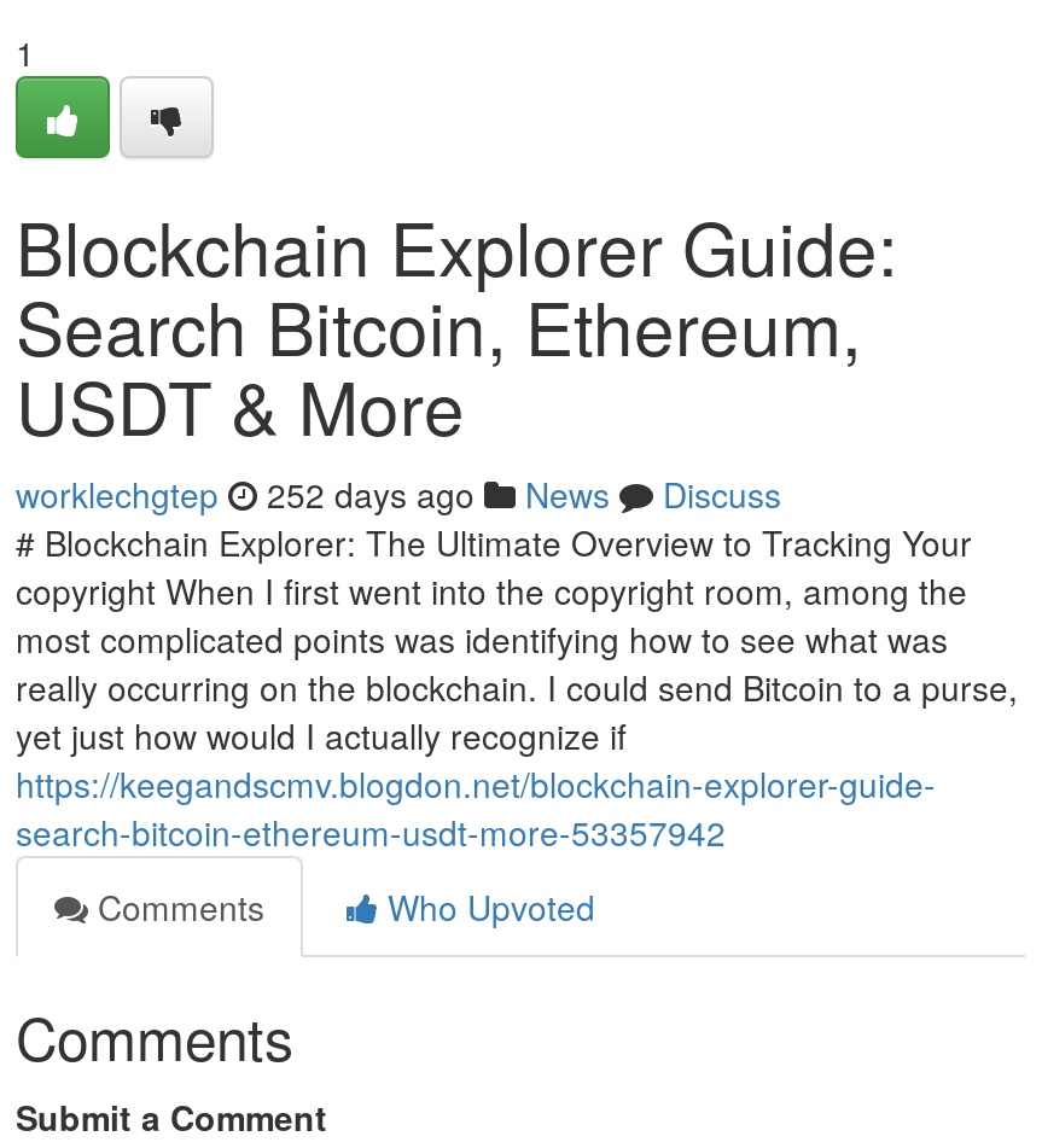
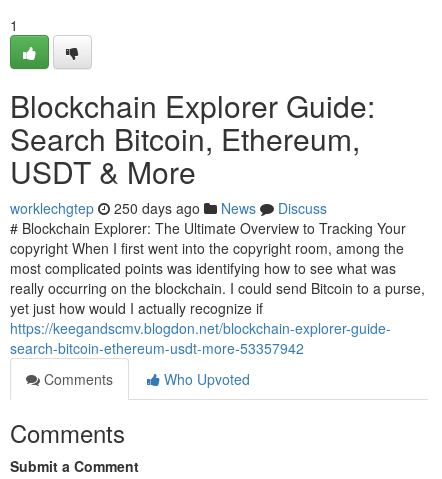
[16,470,781,518] worklechgtep 252 days ago News Discuss -> [10,198,327,218] worklechgtep 250 days ago News Discuss

